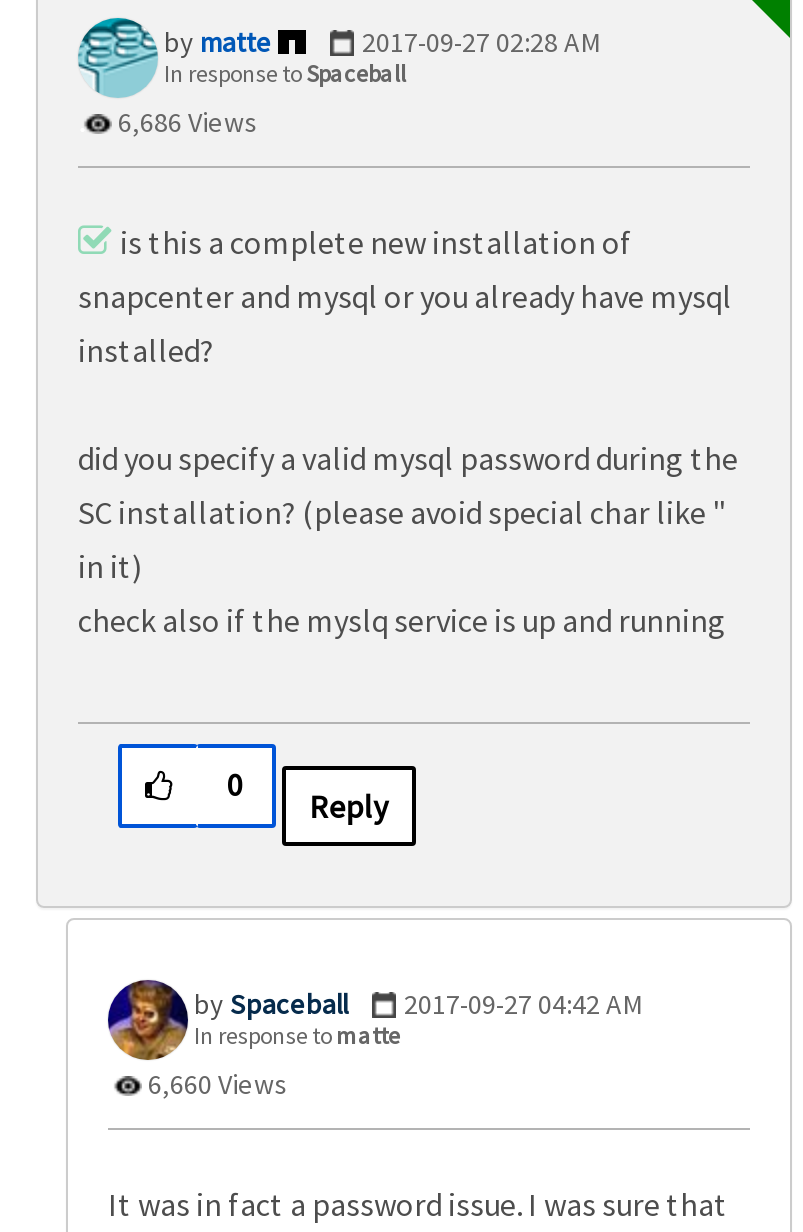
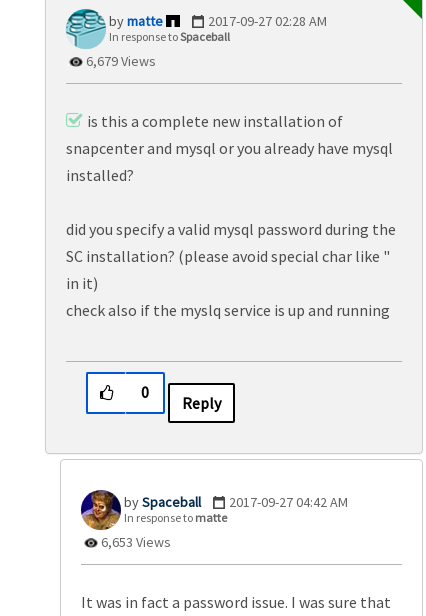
[112,104,258,140] 6,686 Views -> [83,52,156,70] 6,679 Views
[142,1066,288,1102] 6,660 Views -> [98,533,171,551] 6,653 Views

